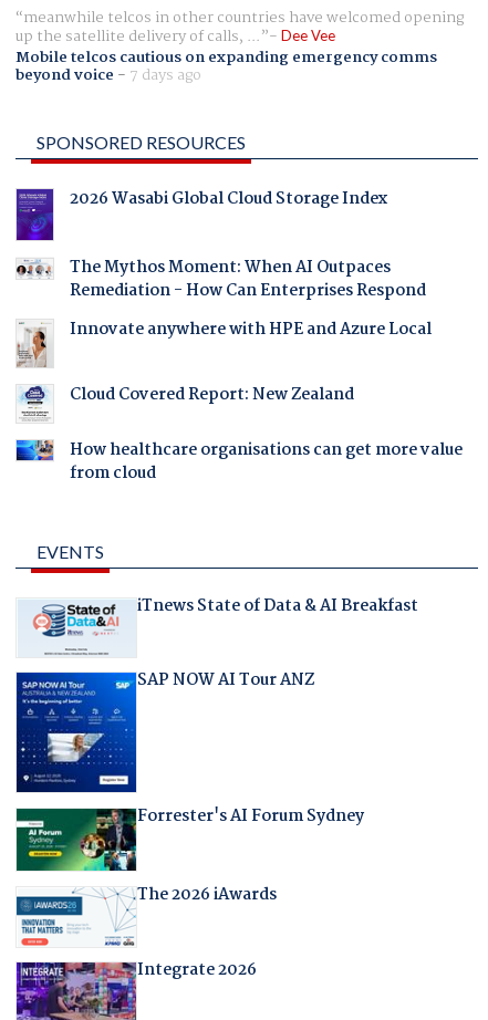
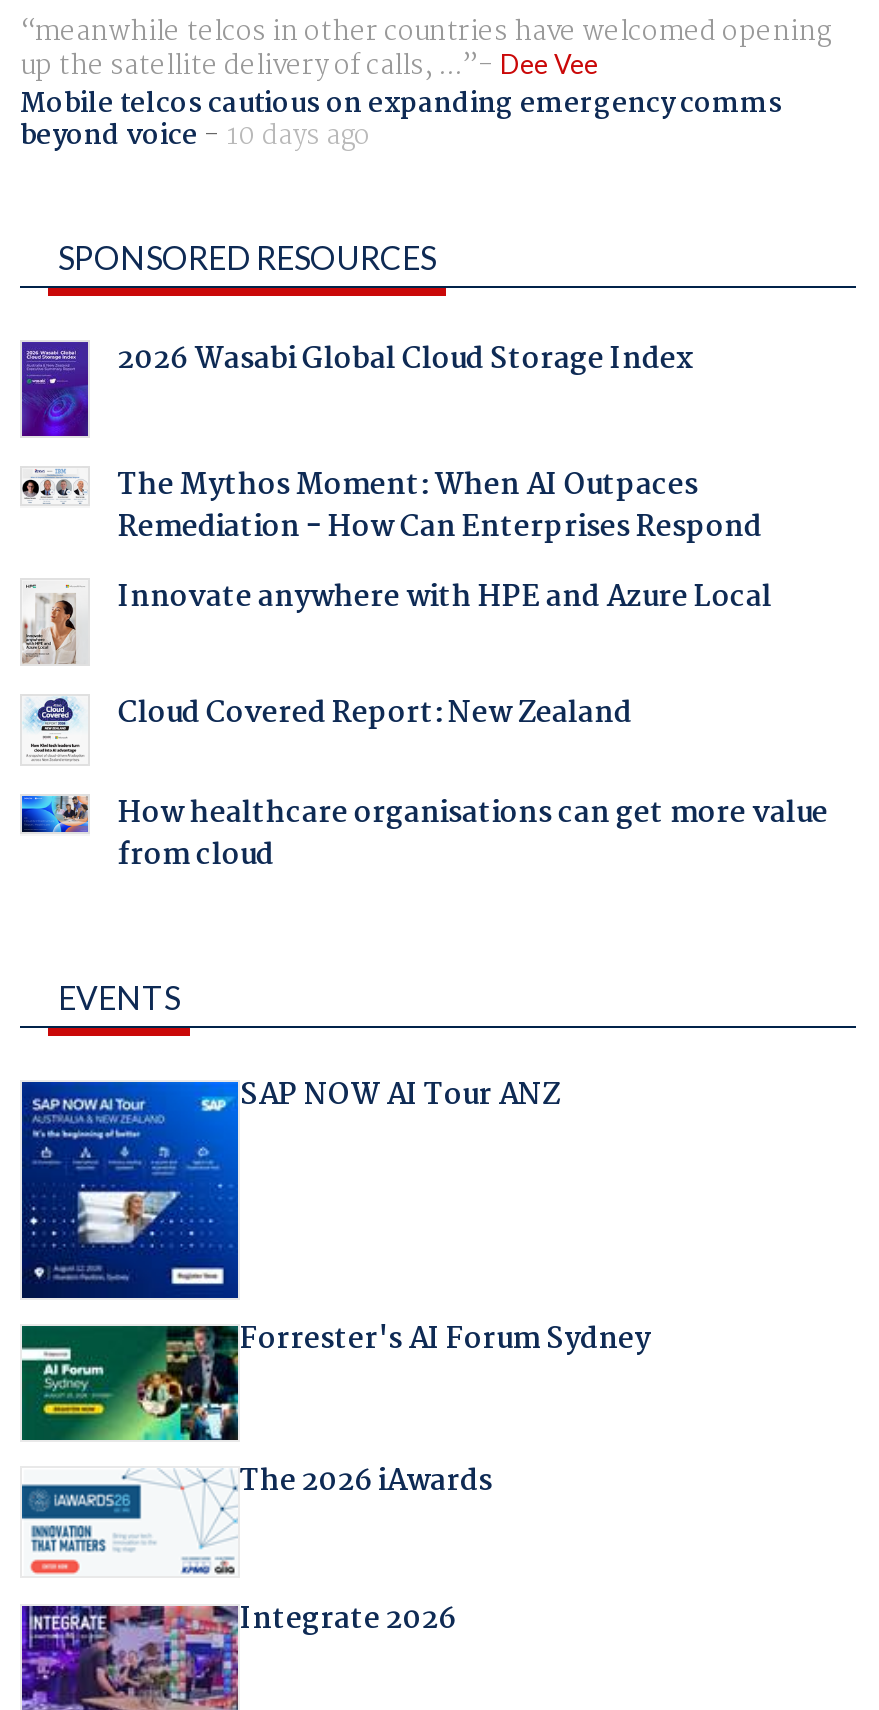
[15,63,201,87] beyond voice -7 days ago -> [20,114,370,158] beyond voice -10 days ago
[18,593,418,656] [image] | iTnews State of Data & AI Breakfast -> none

